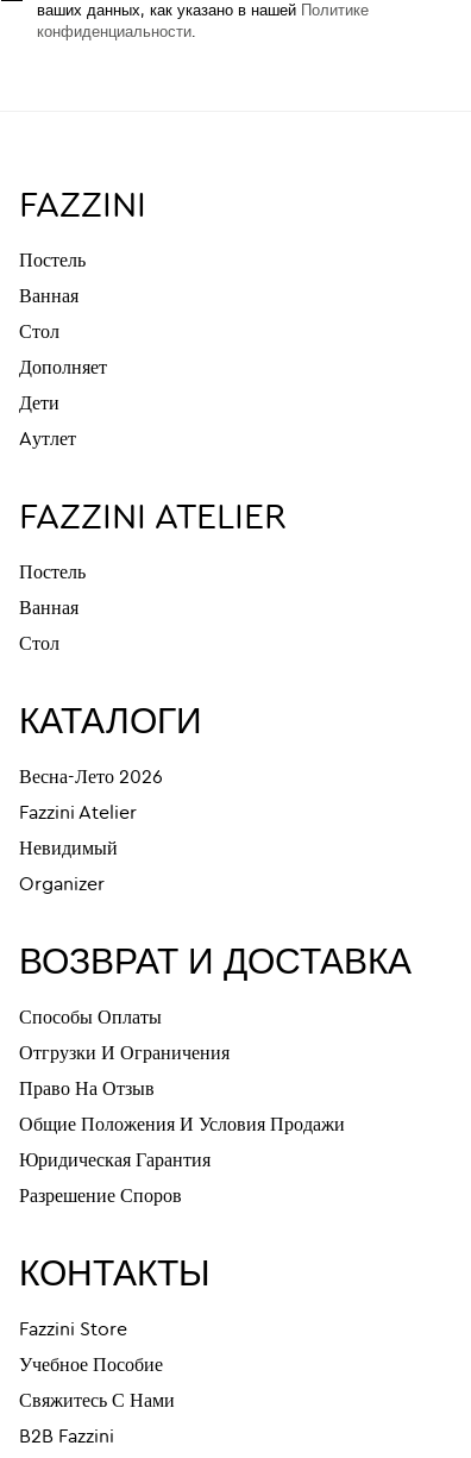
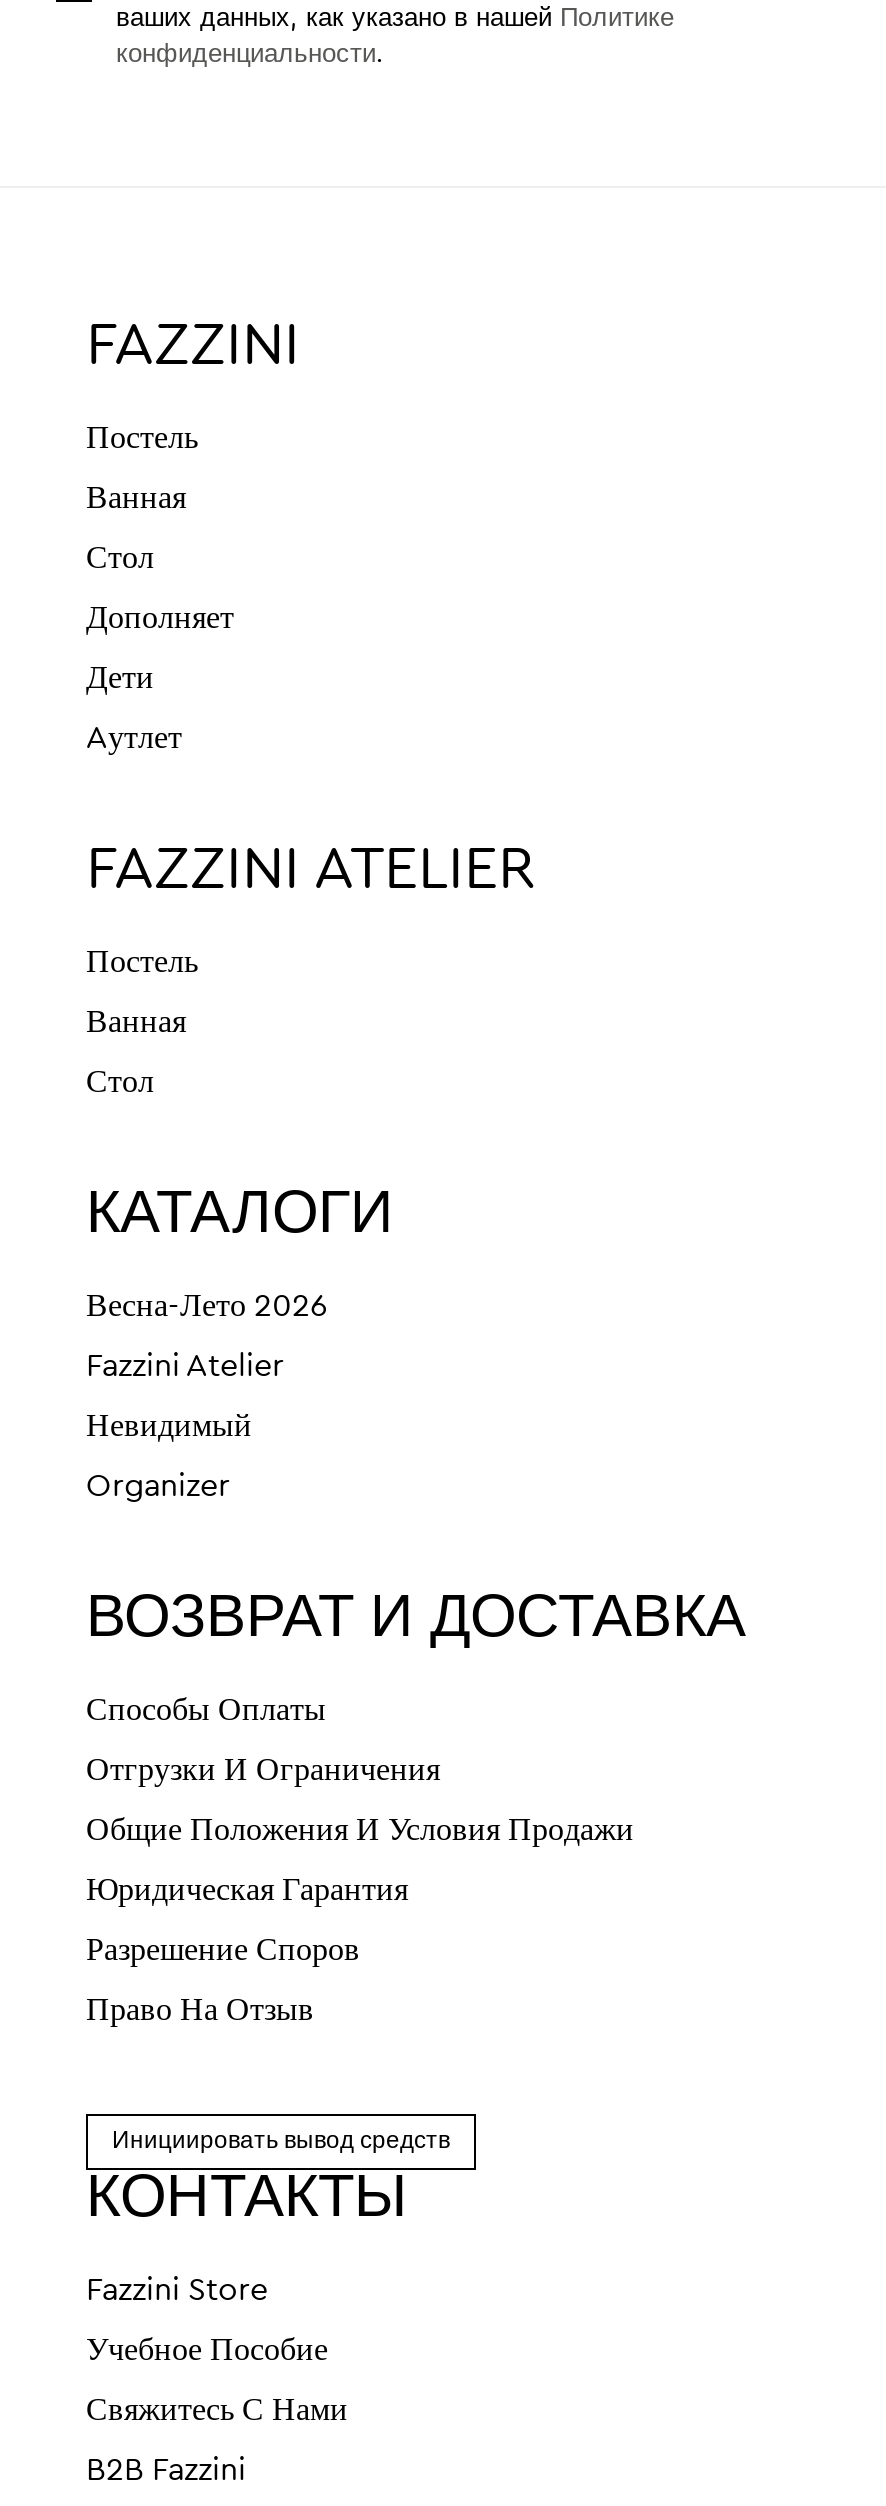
moved [19,1081,155,1100] -> [86,1996,314,2028]: Право На Отзыв
moved [19,1116,345,1207] -> [86,1816,634,1968]: Общие Положения И Условия Продажи | Юридическая Гарантия | Разрешение Споров
none -> [112,2130,450,2154] Инициировать вывод средств

